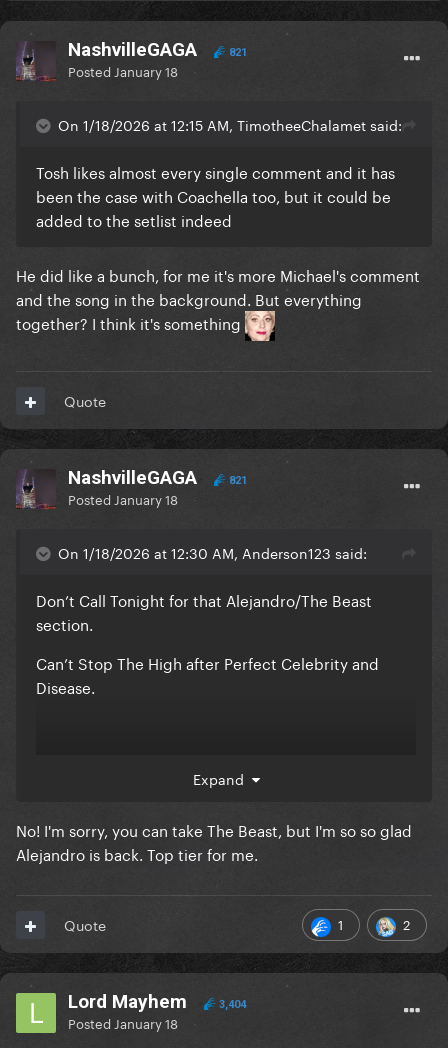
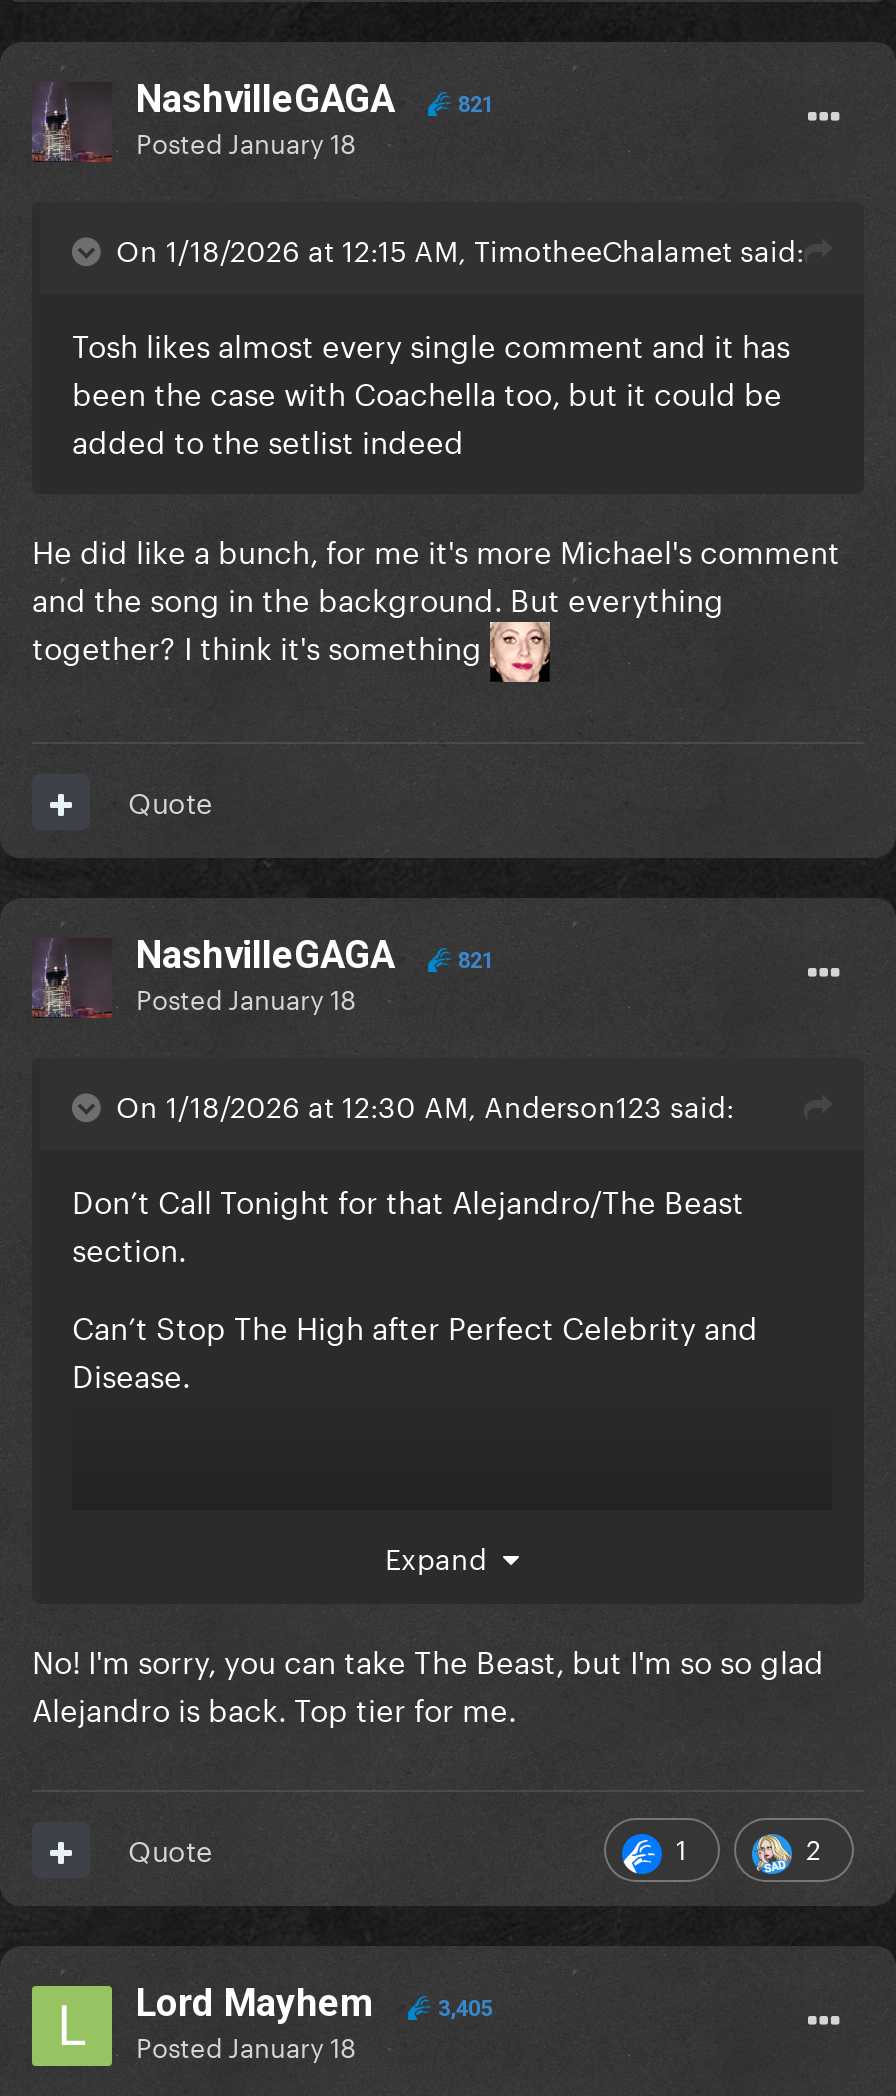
[216,998,246,1011] 3,404 -> [432,1997,492,2023] 3,405

